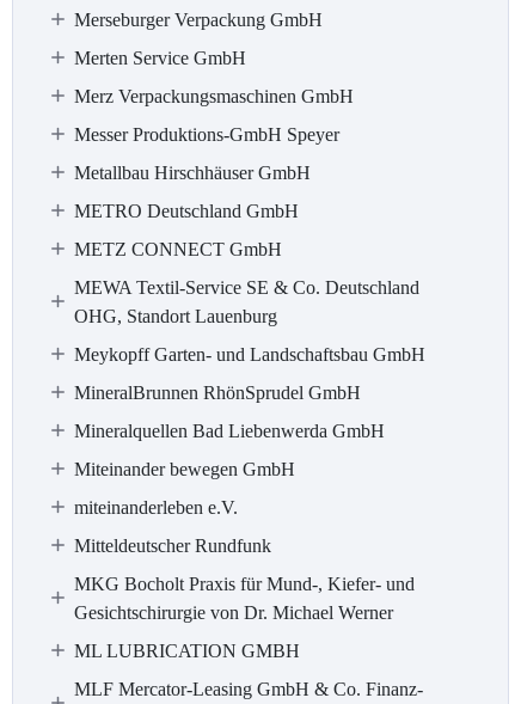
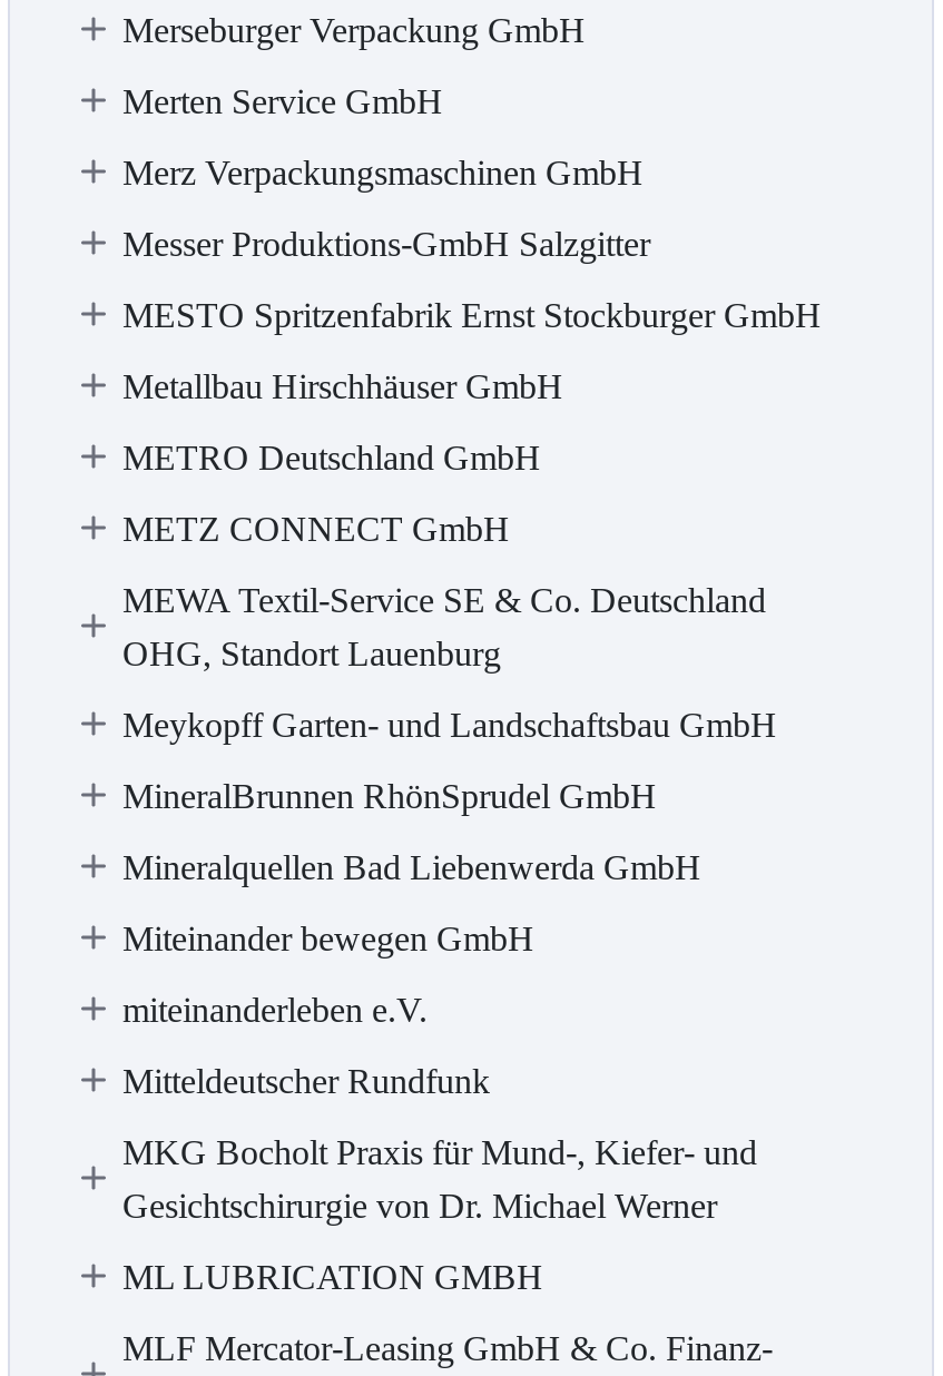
[73,124,339,145] Messer Produktions-GmbH Speyer -> [122,225,822,334] Messer Produktions-GmbH Salzgitter | MESTO Spritzenfabrik Ernst Stockburger GmbH

